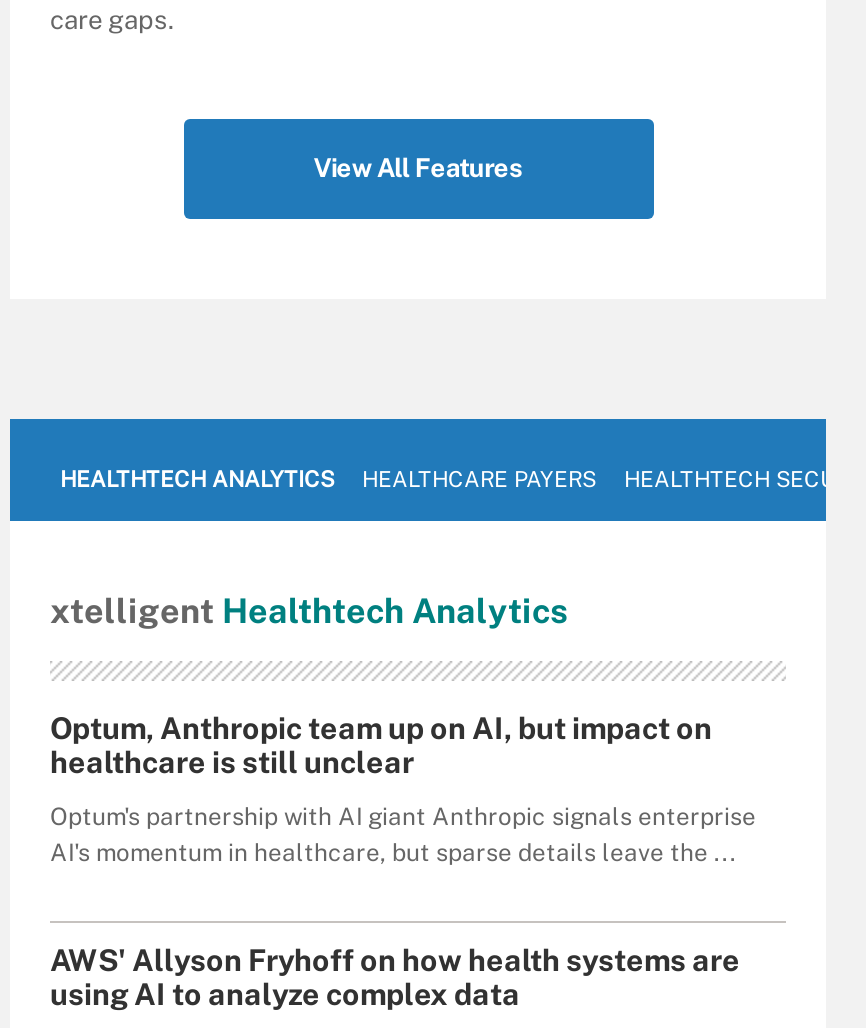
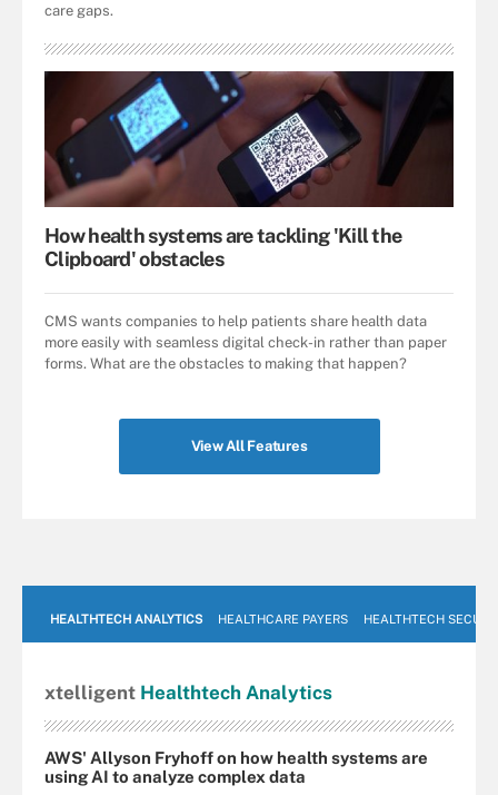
none -> [43,70,455,372] [image] | How health systems are tackling 'Kill the | Clipboard' obstacles | CMS wants companies to help patients share health data | more easily with seamless digital check-in rather than paper | forms. What are the obstacles to making that happen?
moved [50,152,596,630] -> [44,437,348,703]: View All Features | HEALTHTECH ANALYTICS | HEALTHCARE PAYERS | xtelligent Healthtech Analytics
[50,710,756,866] Optum, Anthropic team up on AI, but impact on | healthcare is still unclear | Optum's partnership with AI giant Anthropic signals enterprise | AI's momentum in healthcare, but sparse details leave the ... -> none

